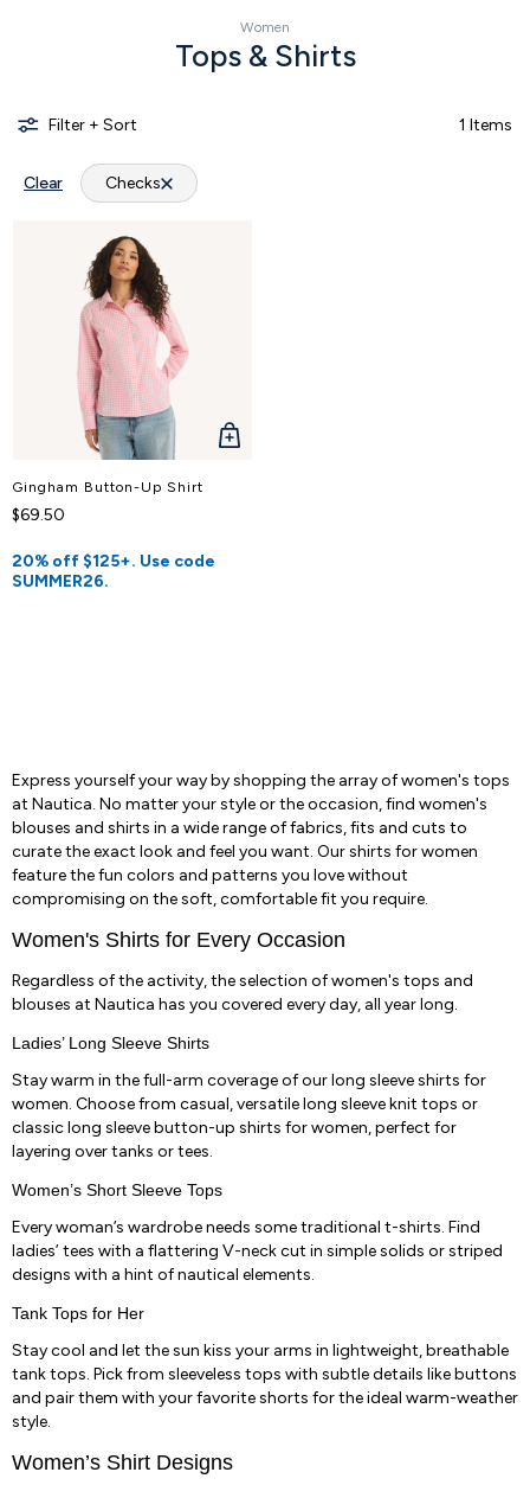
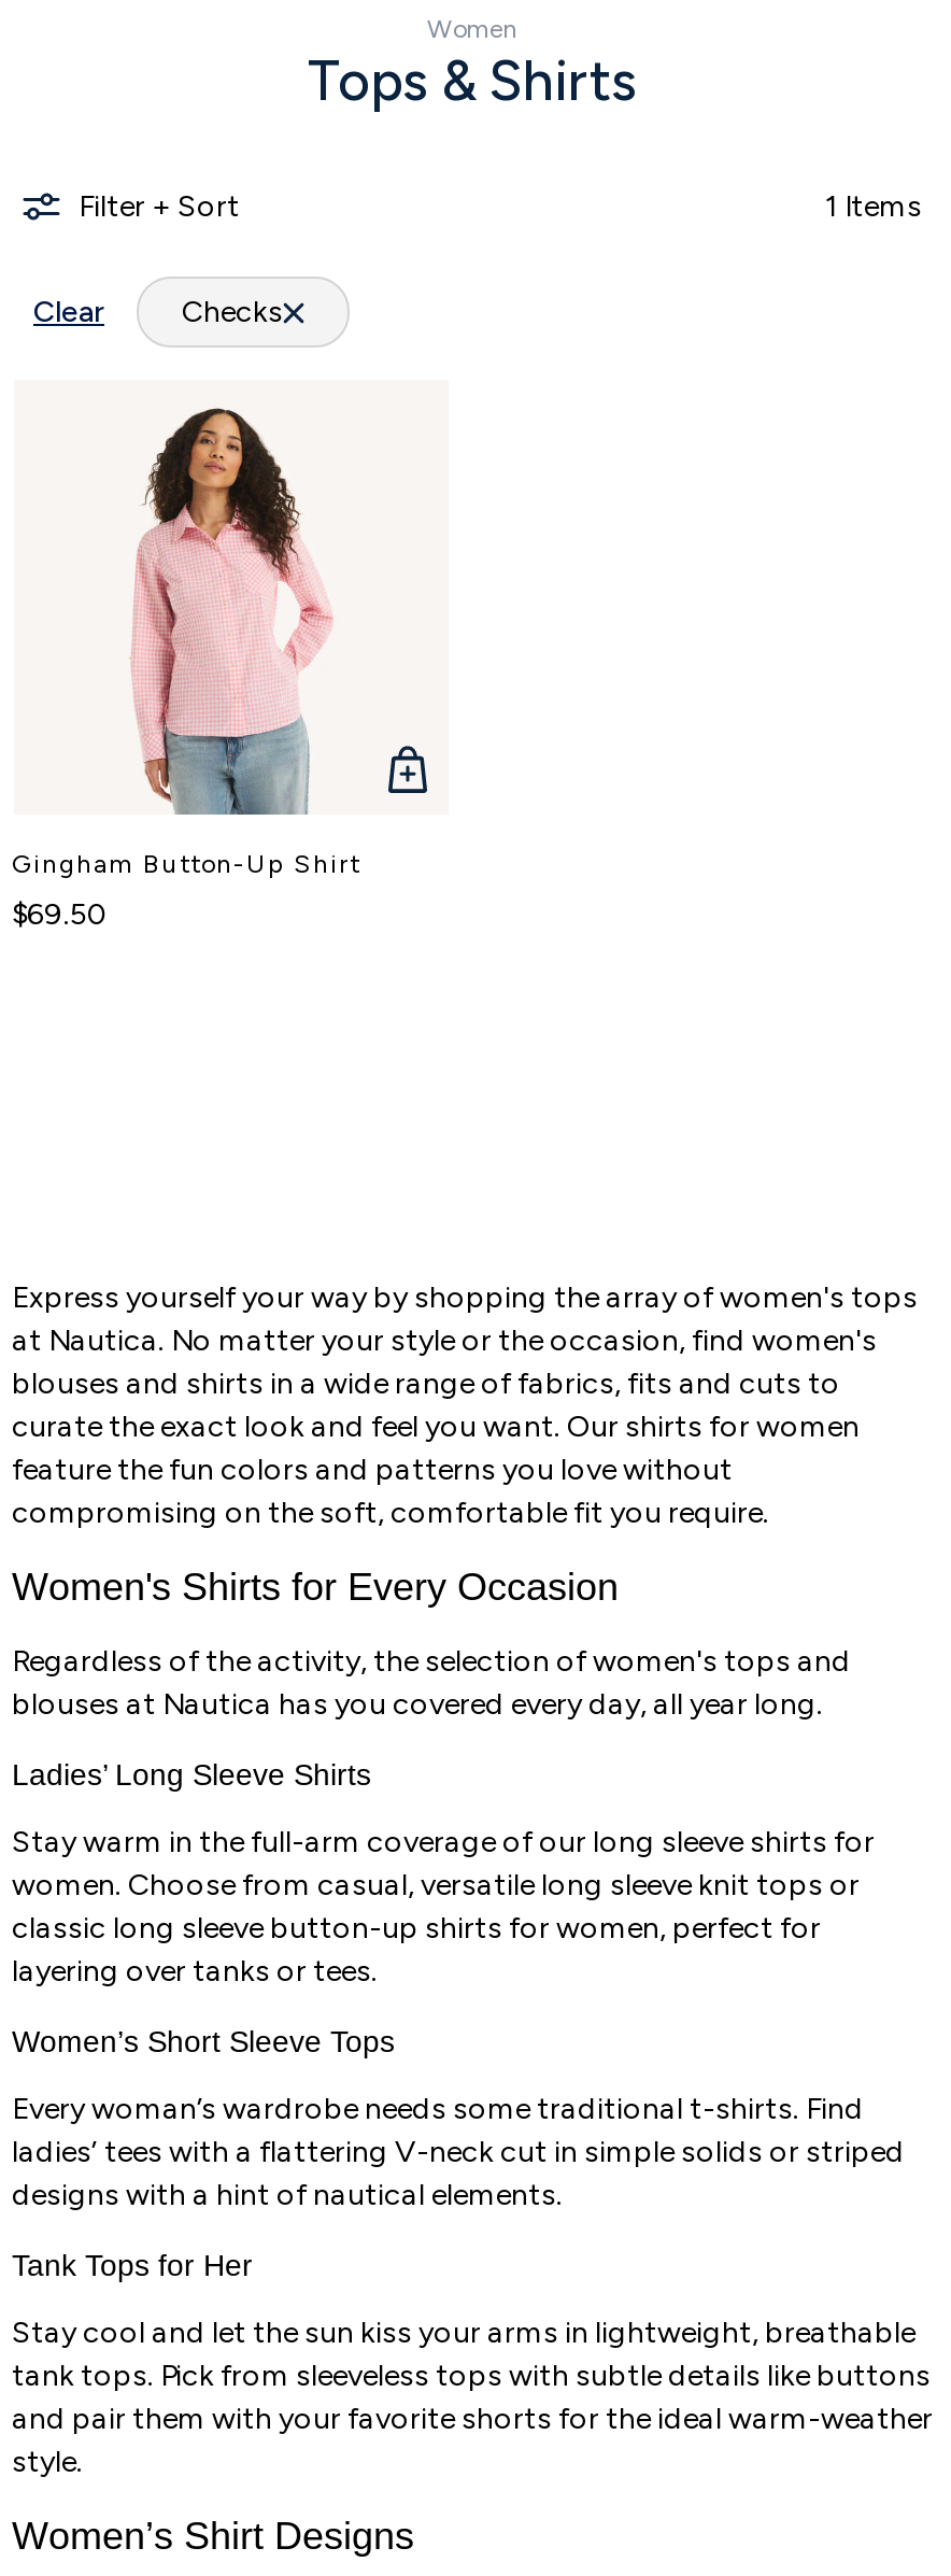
[12,551,215,591] 20% off $125+. Use code | SUMMER26. -> none

